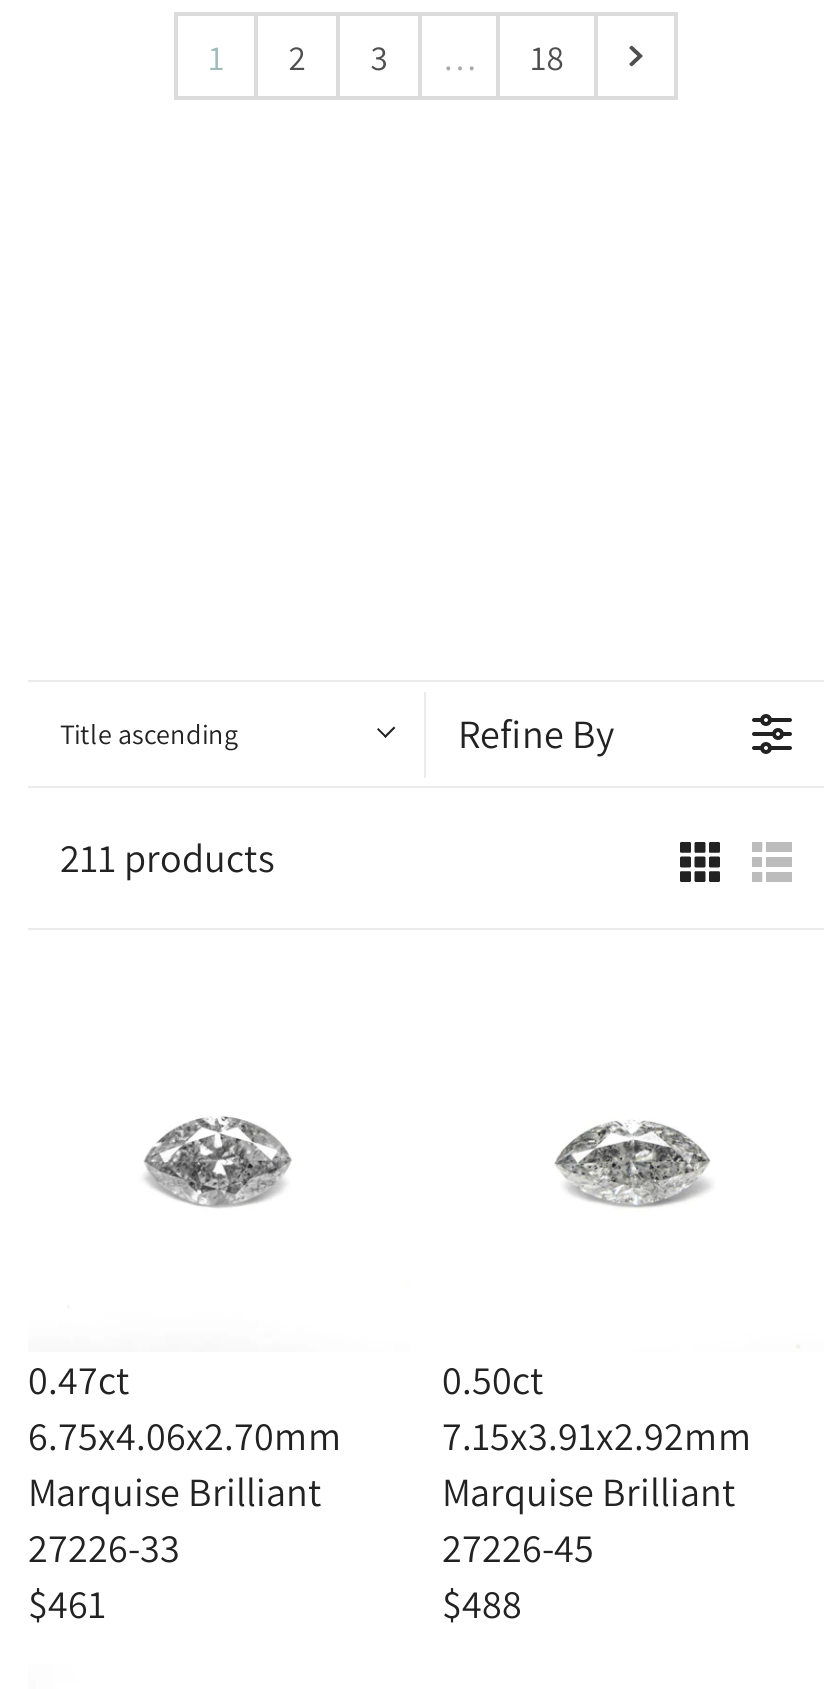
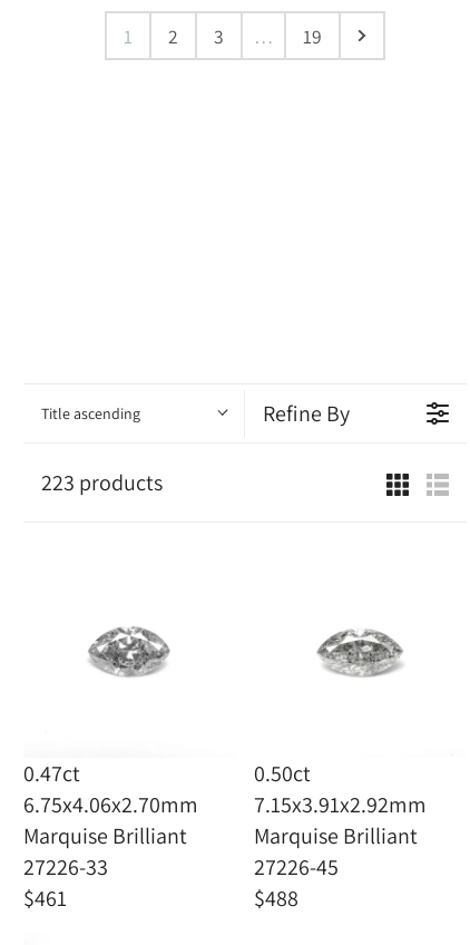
[530,34,564,80] 18 -> [303,23,322,49] 19
[60,833,274,885] 211 products -> [41,468,163,497] 223 products

